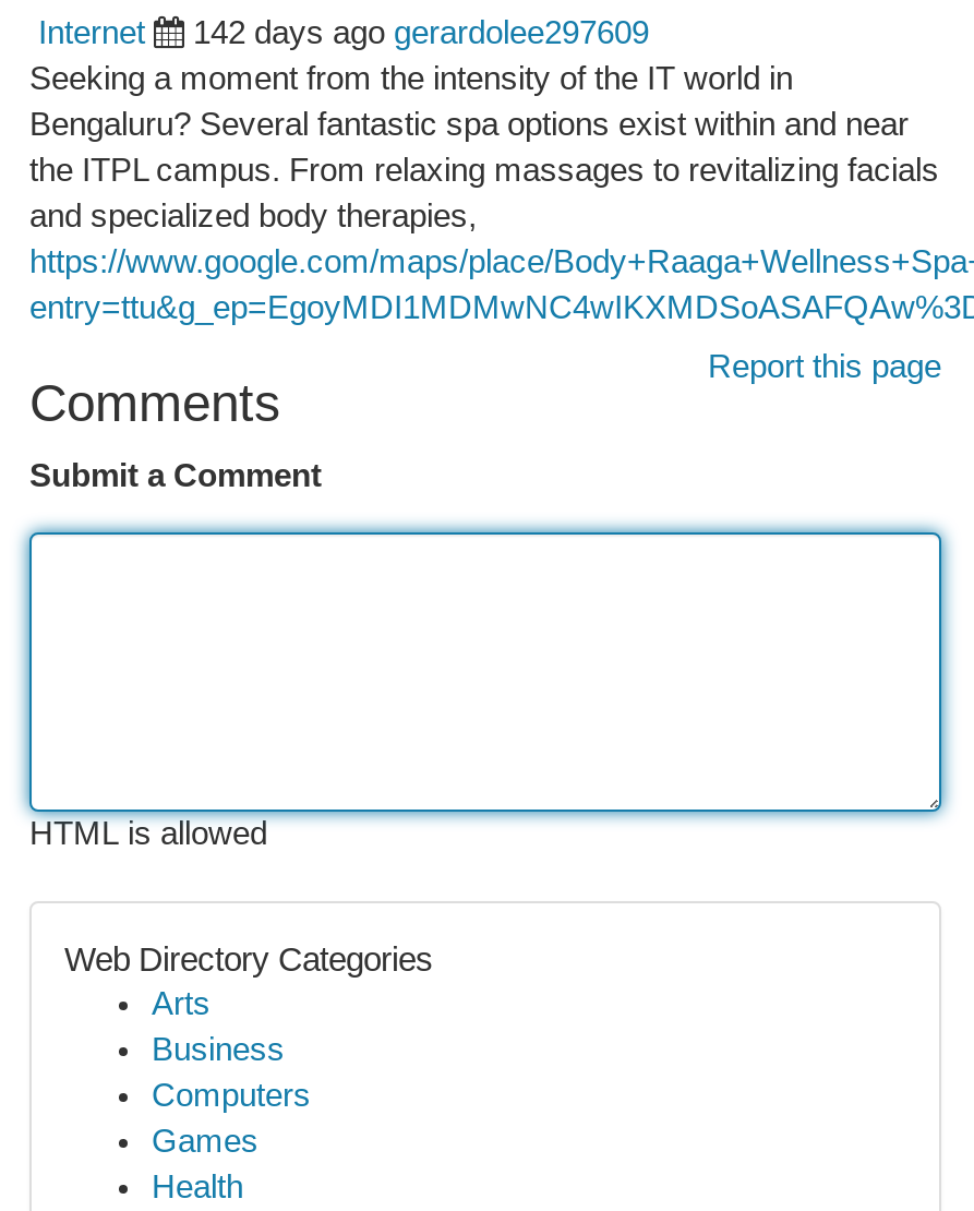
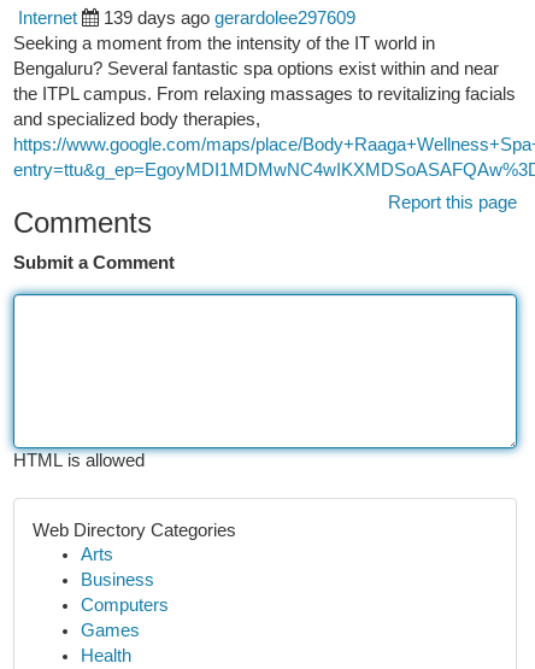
[193,15,649,50] 142 days ago gerardolee297609 -> [104,8,355,28] 139 days ago gerardolee297609

